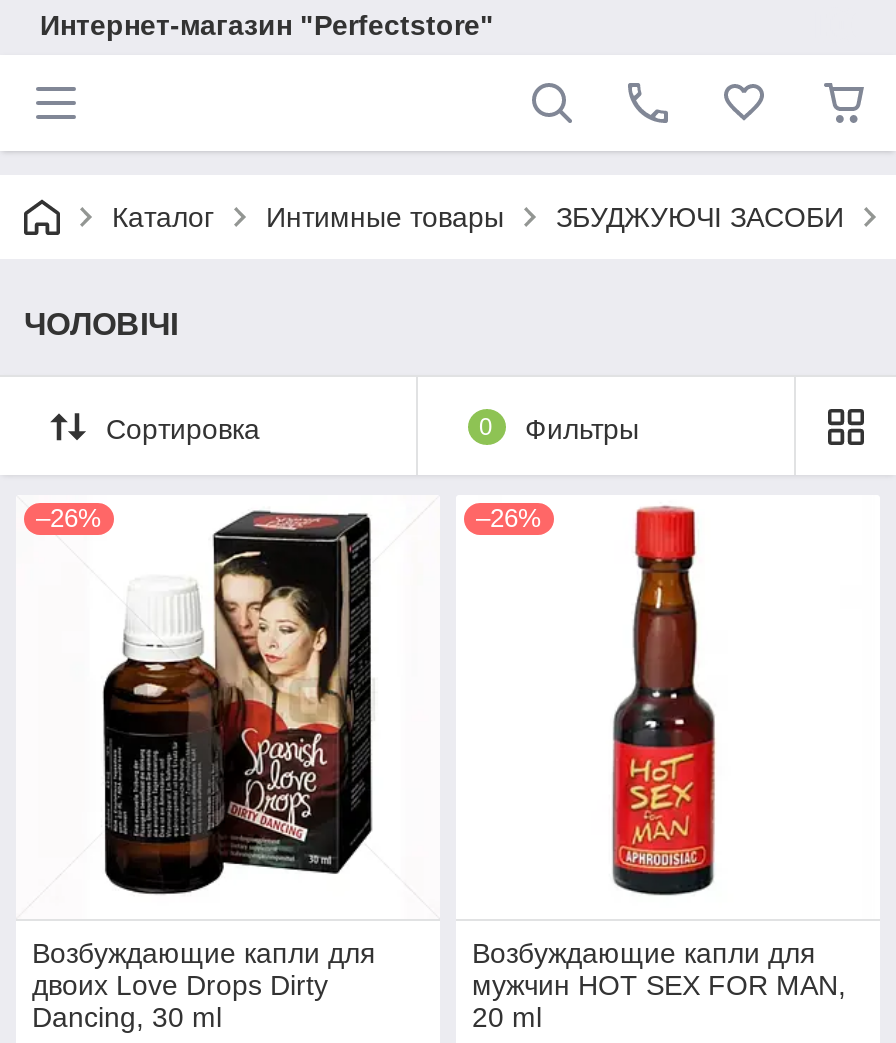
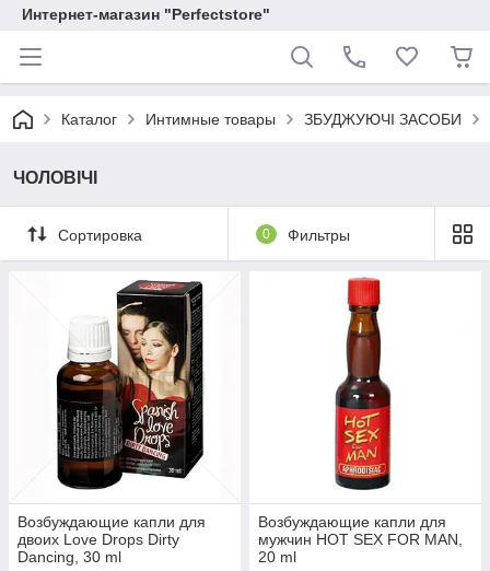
[36,503,102,533] –26% -> none
[476,503,542,533] –26% -> none

